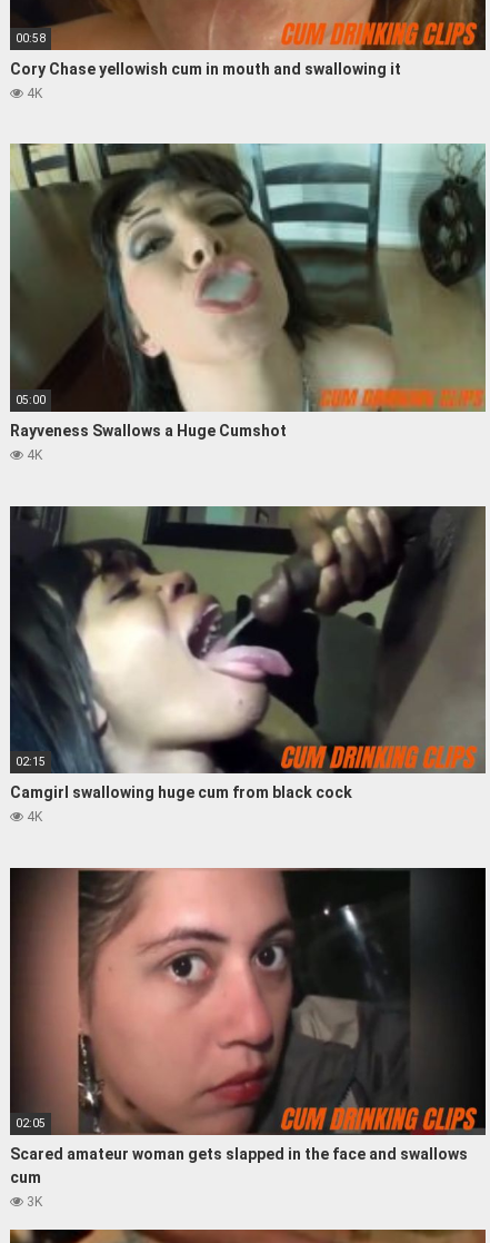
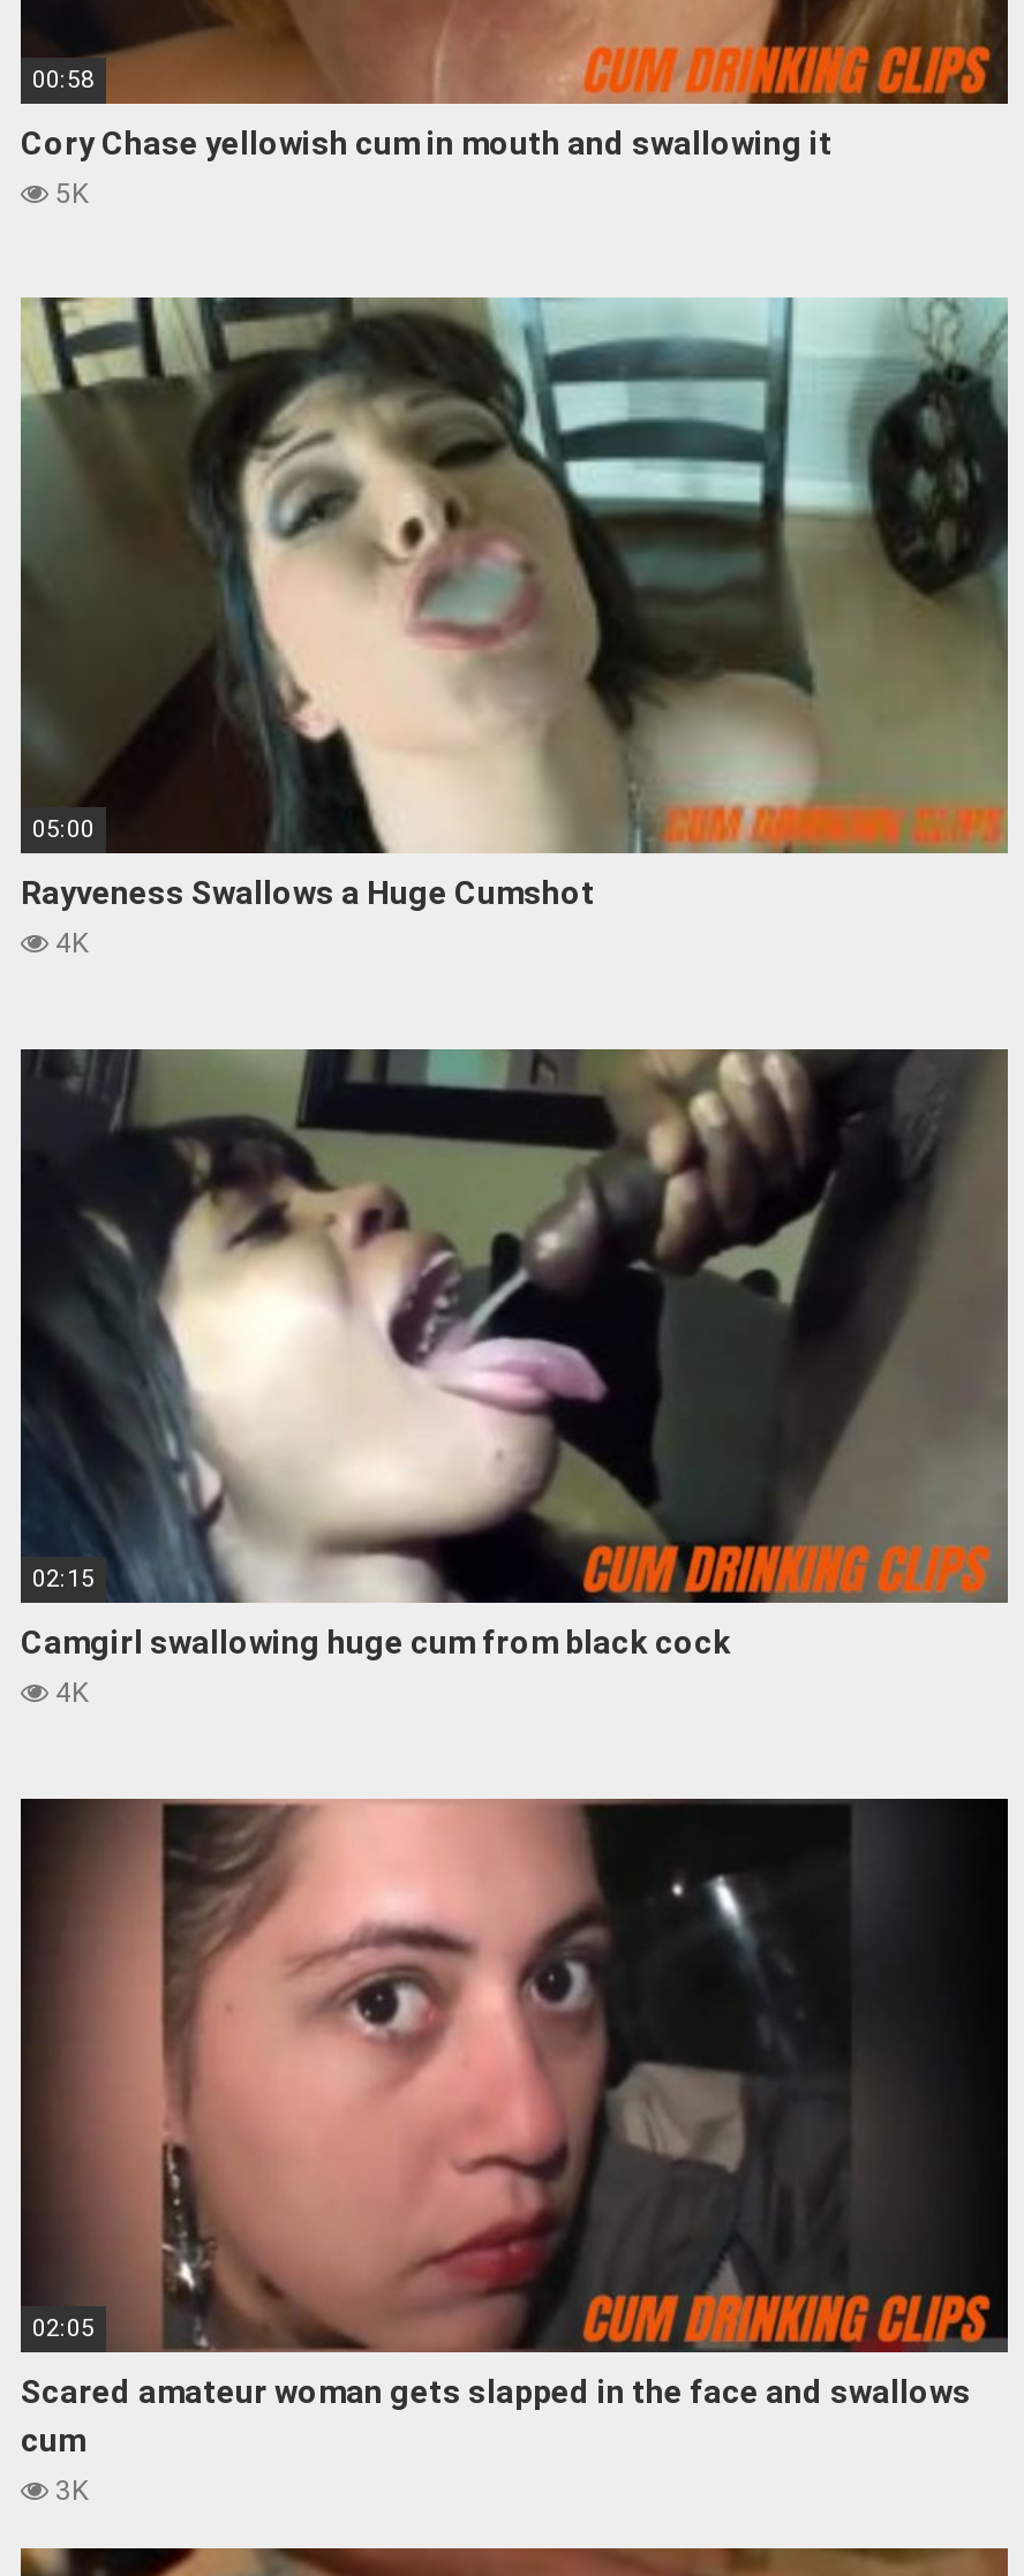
[23,86,42,101] 4K -> [48,178,88,210] 5K

